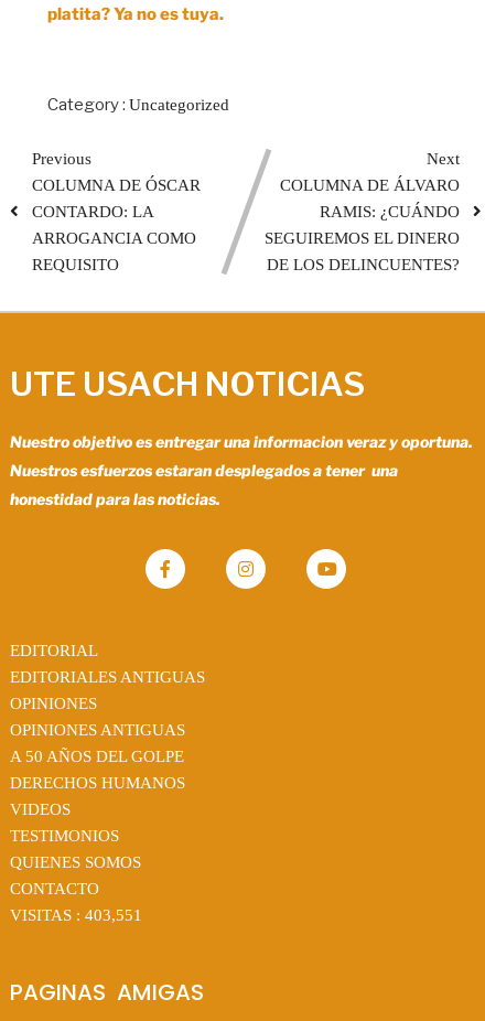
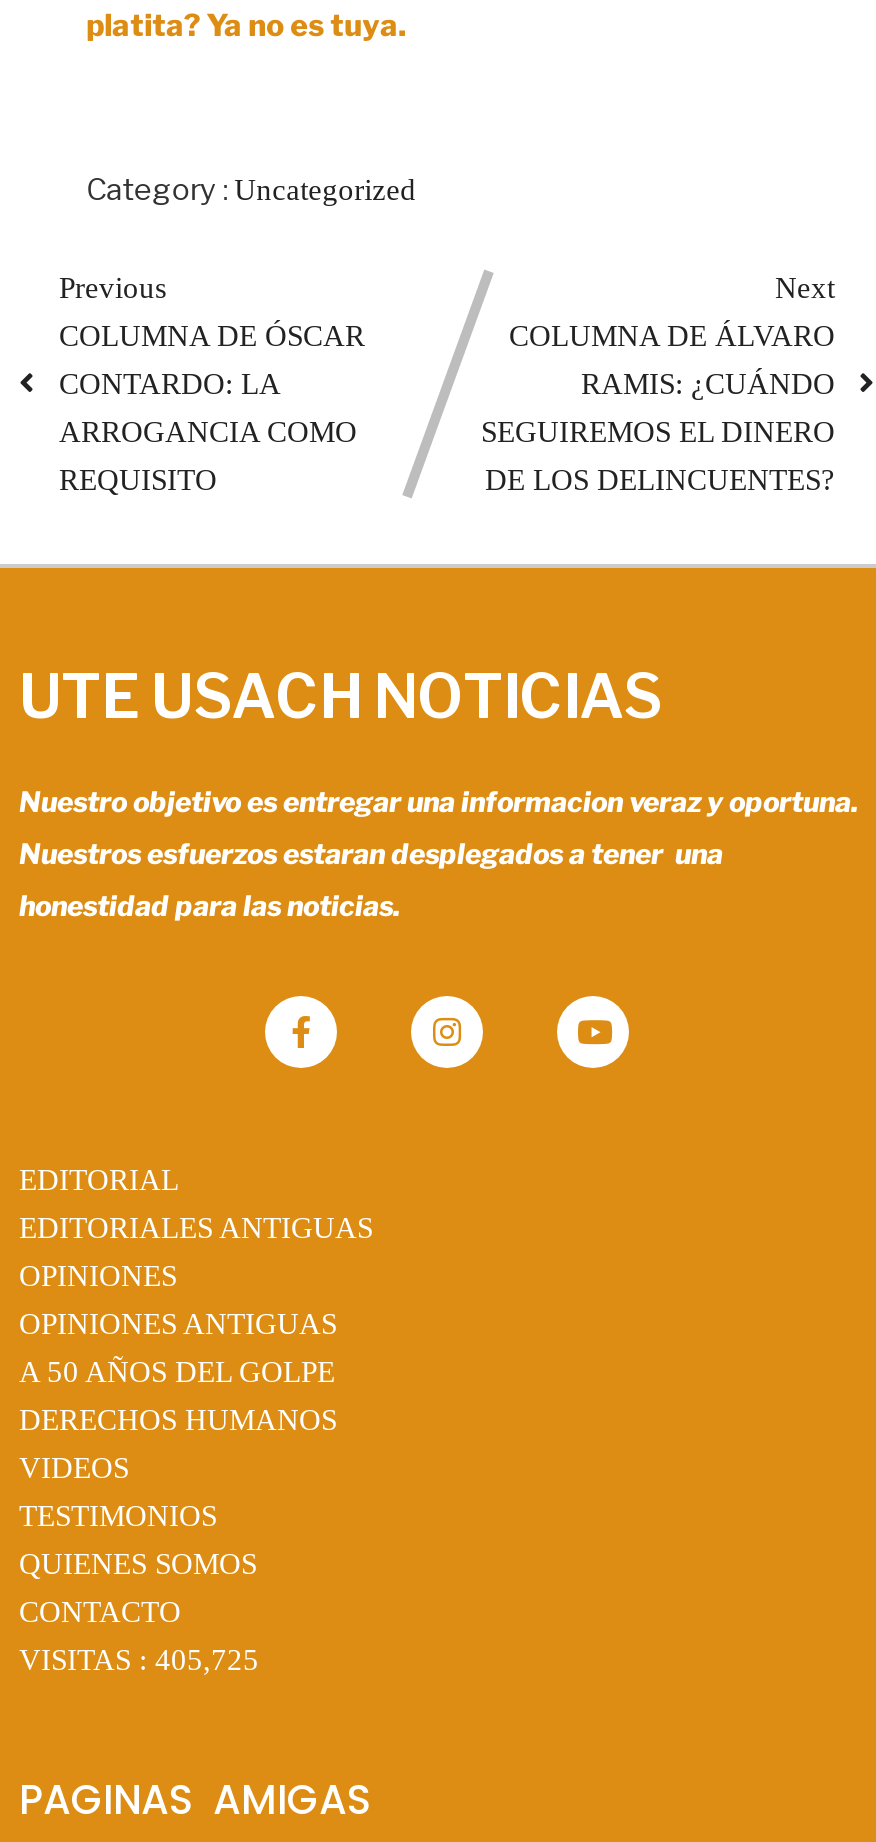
[10,906,142,924] VISITAS : 403,551 -> [19,1644,259,1676] VISITAS : 405,725

